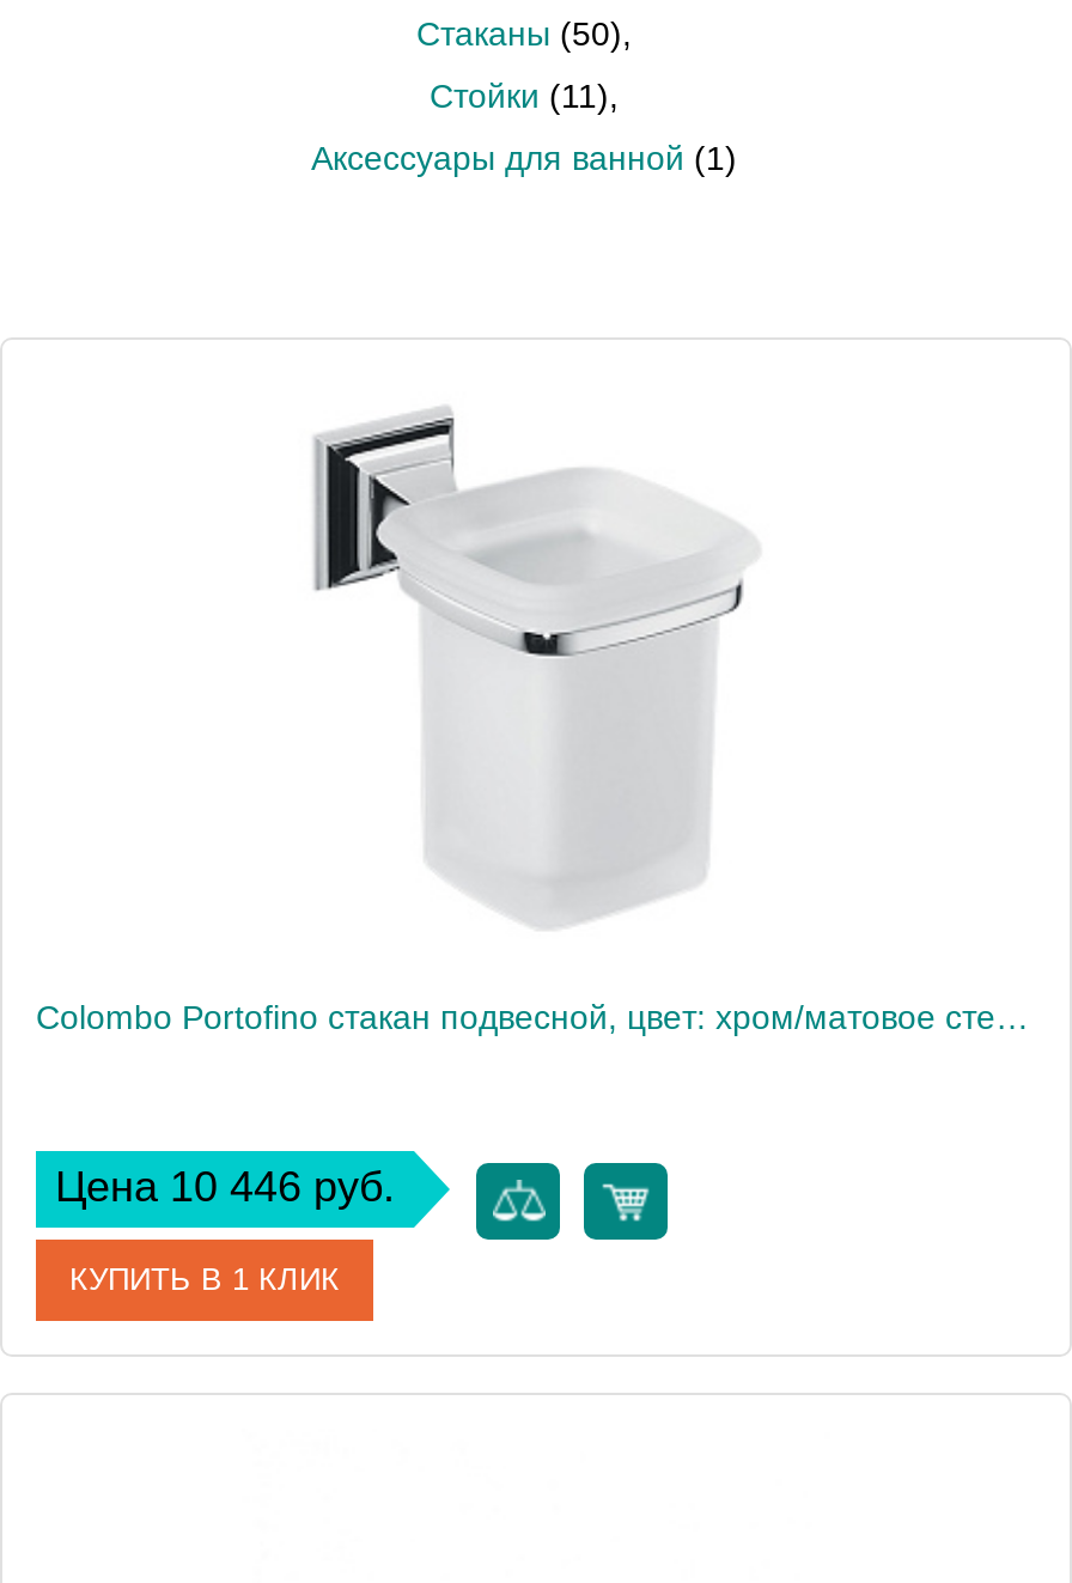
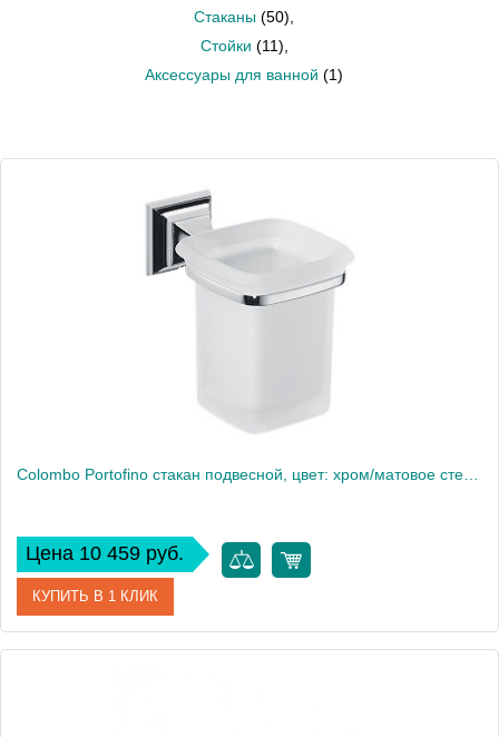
[55,1163,395,1211] Цена 10 446 руб. -> [26,542,184,564] Цена 10 459 руб.

